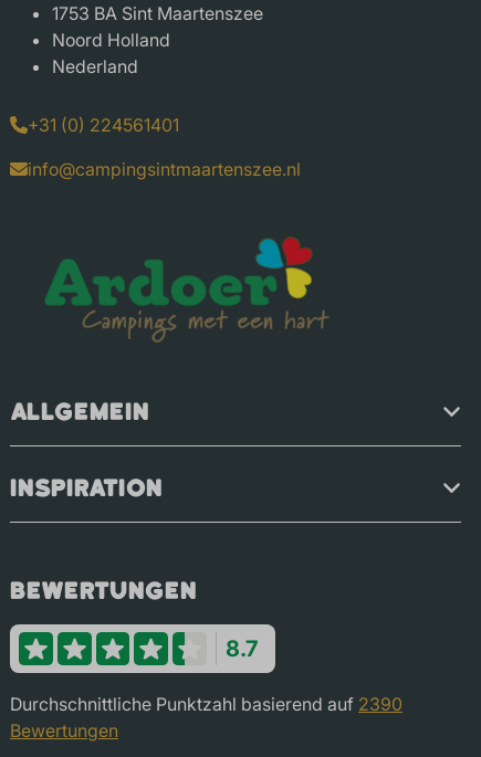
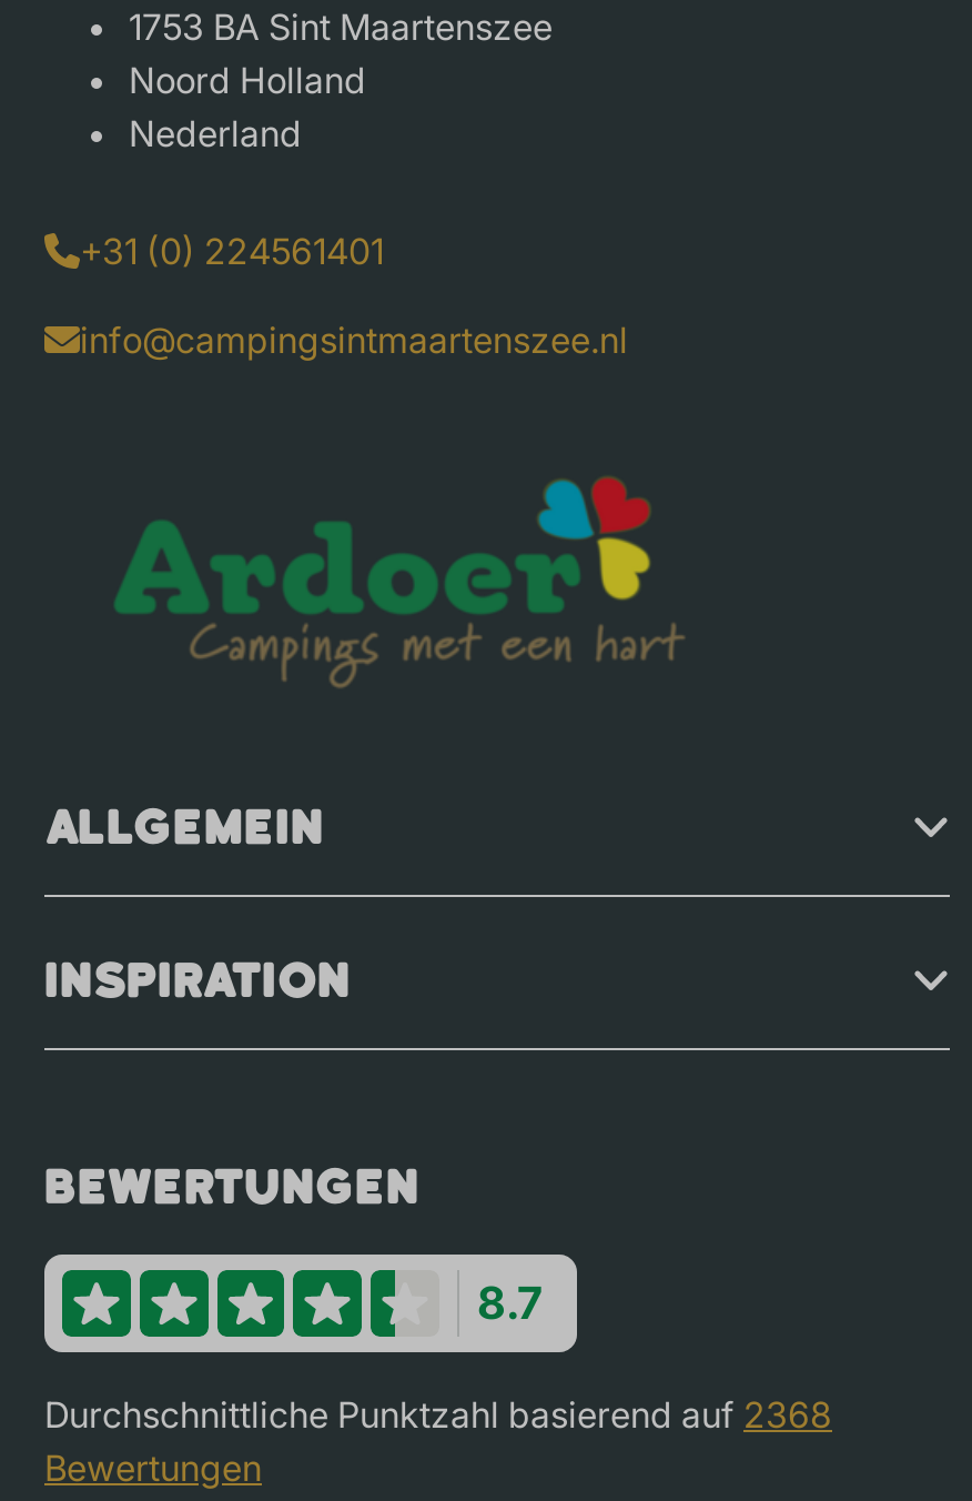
[10,693,402,715] Durchschnittliche Punktzahl basierend auf 2390 -> [44,1392,832,1437] Durchschnittliche Punktzahl basierend auf 2368

